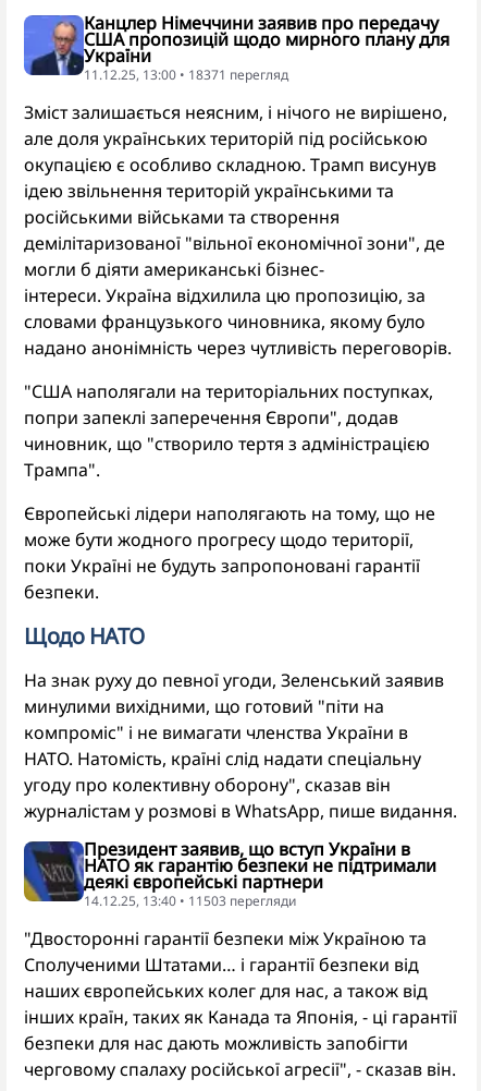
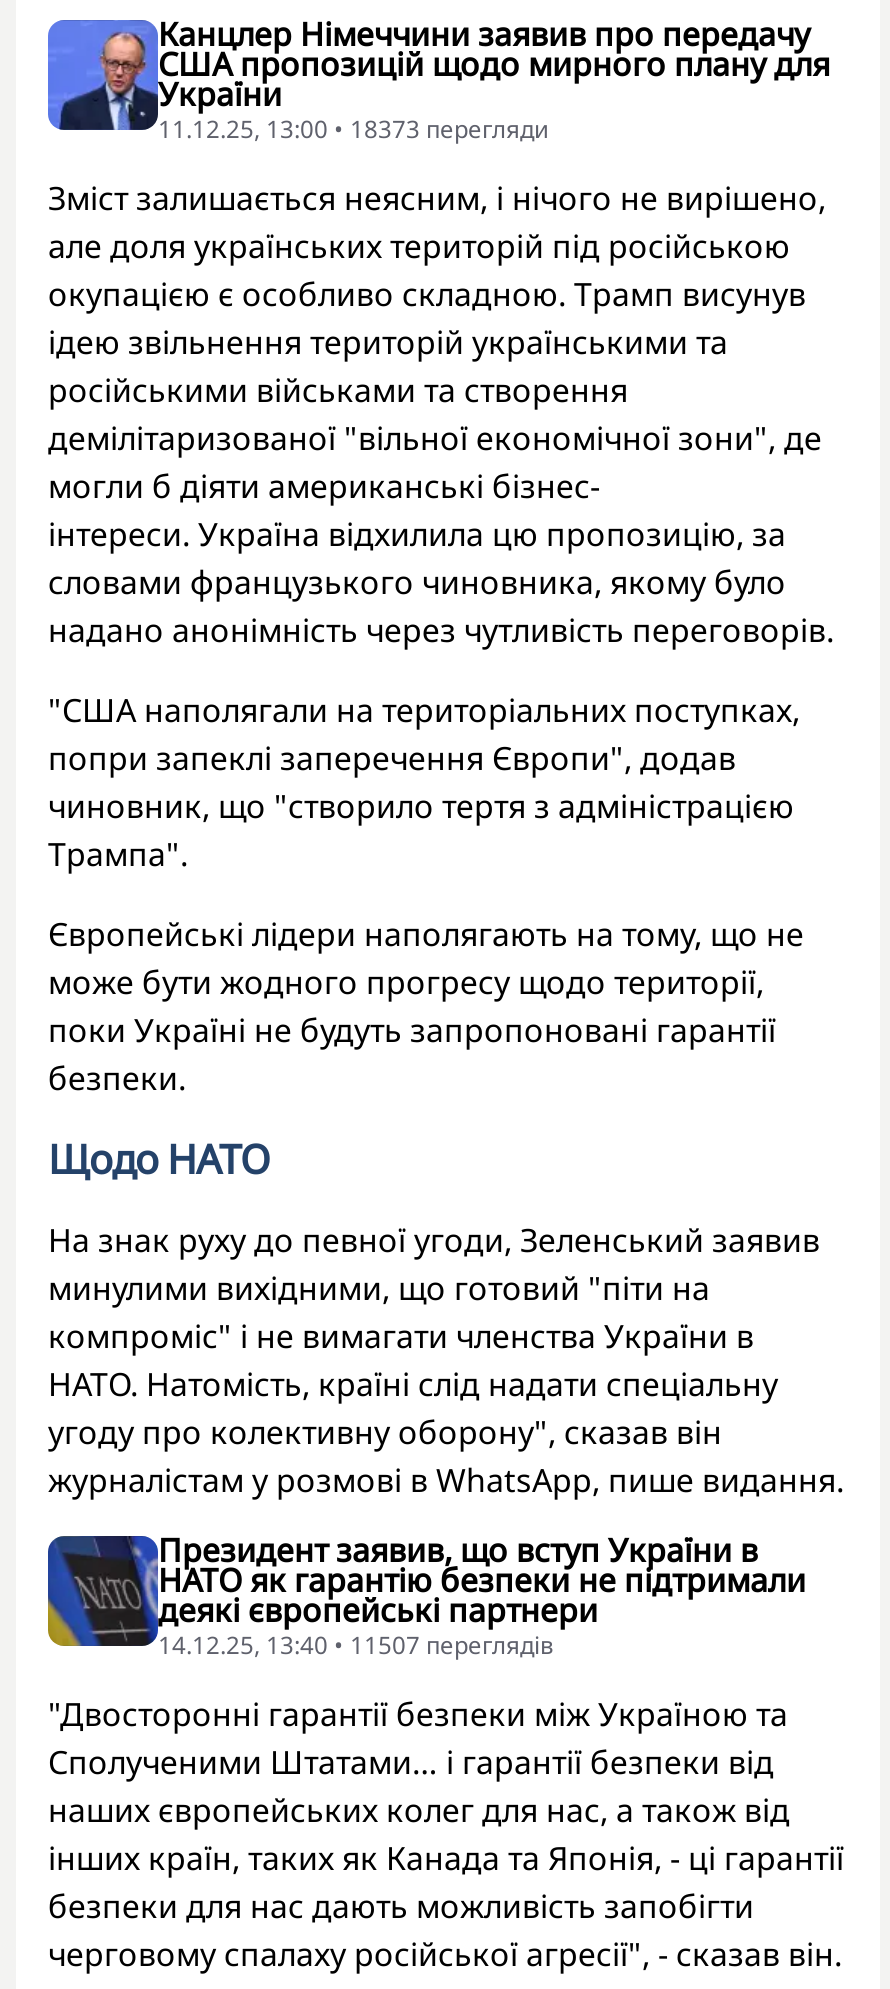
[84,65,288,83] 11.12.25, 13:00 • 18371 перегляд -> [158,112,548,146] 11.12.25, 13:00 • 18373 перегляди
[84,891,296,910] 14.12.25, 13:40 • 11503 перегляди -> [158,1628,554,1662] 14.12.25, 13:40 • 11507 переглядiв

